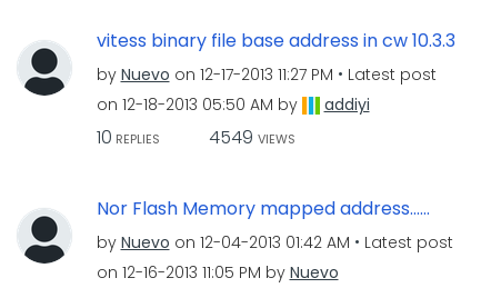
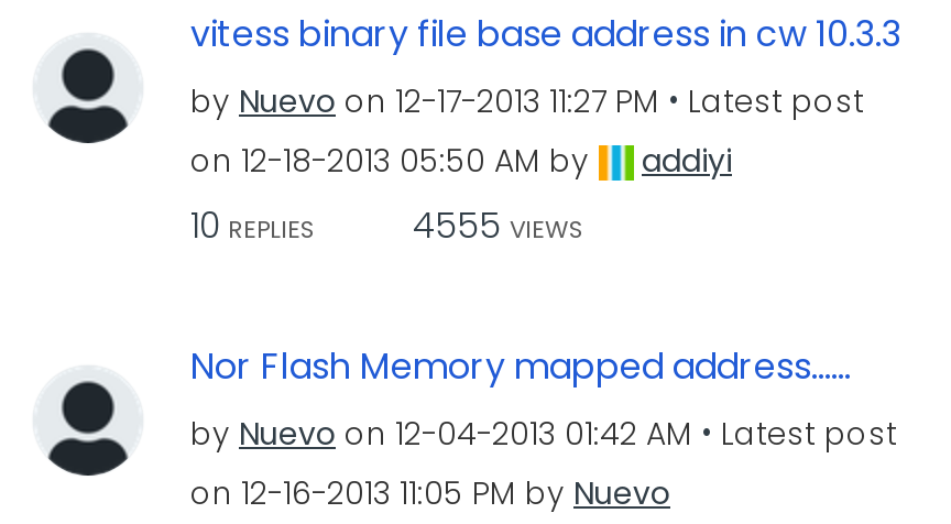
[96,124,295,150] 10 REPLIES 4549 VIEWS -> [190,199,584,250] 10 REPLIES 4555 VIEWS

